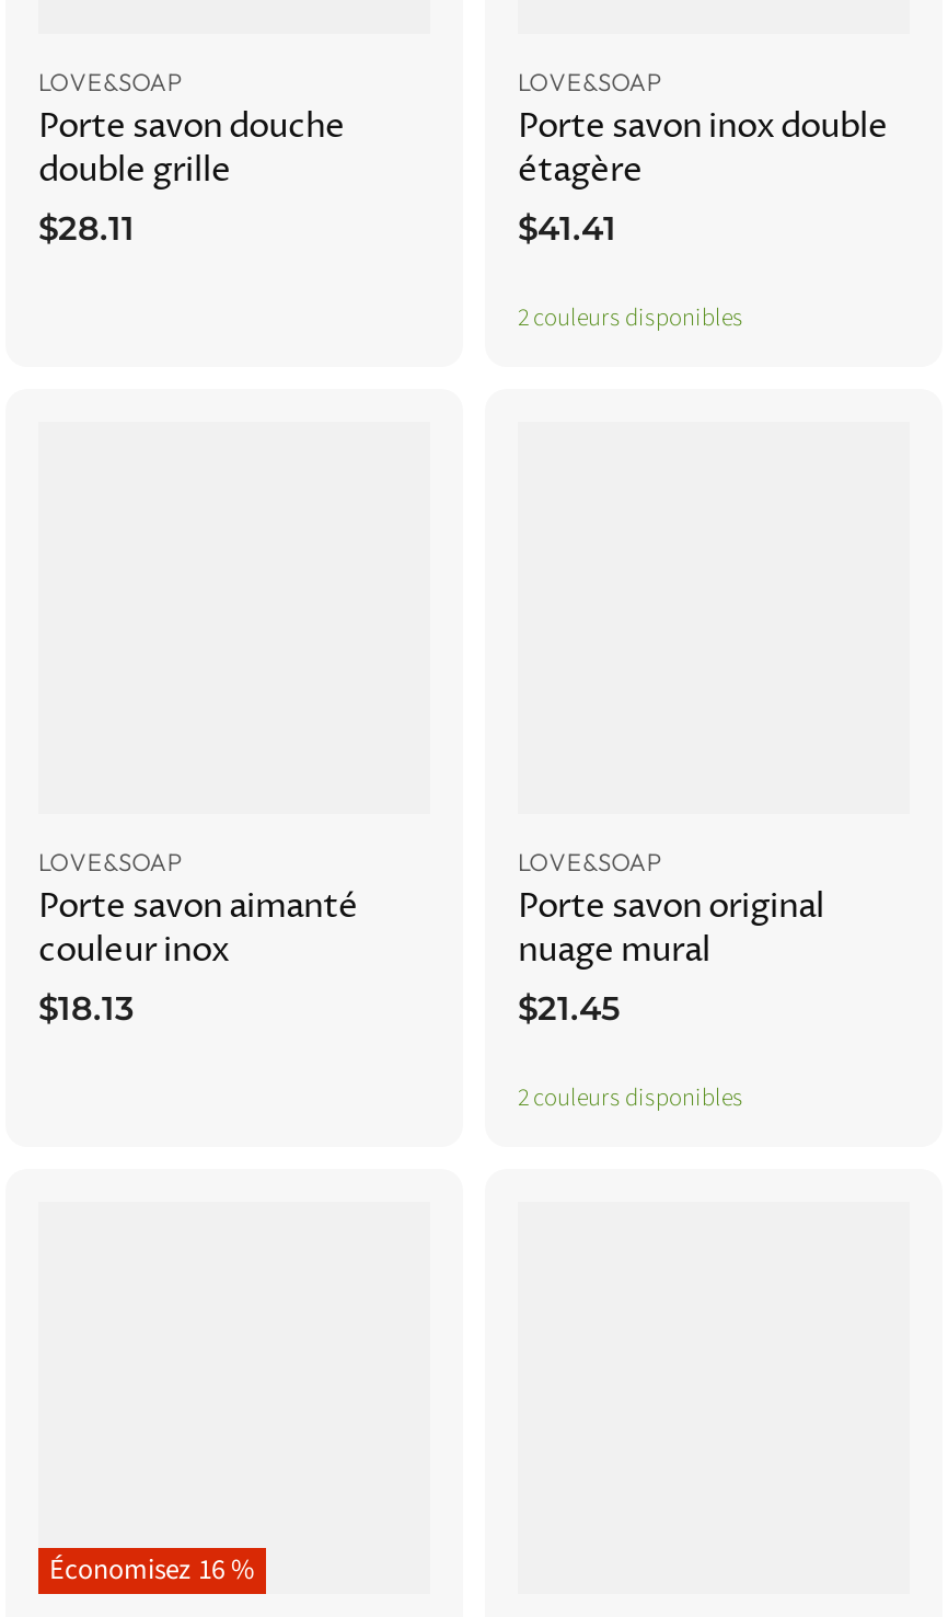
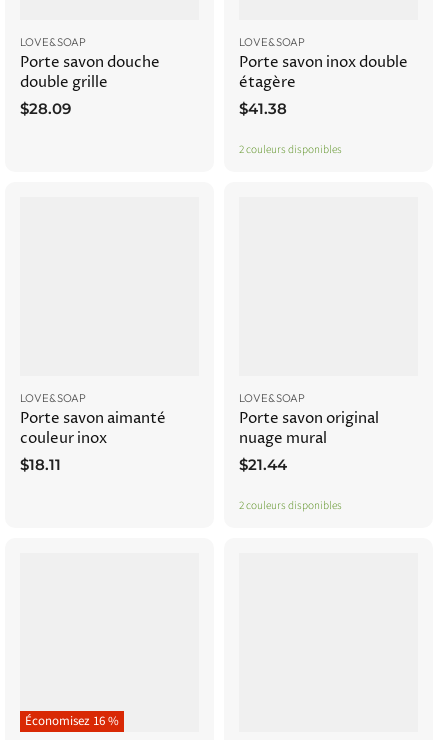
[38,206,135,248] $28.11 -> [20,98,71,117] $28.09
[518,206,616,248] $41.41 -> [239,98,287,117] $41.38
[38,986,135,1028] $18.13 -> [20,454,61,473] $18.11
[518,986,621,1028] $21.45 -> [239,454,287,473] $21.44

